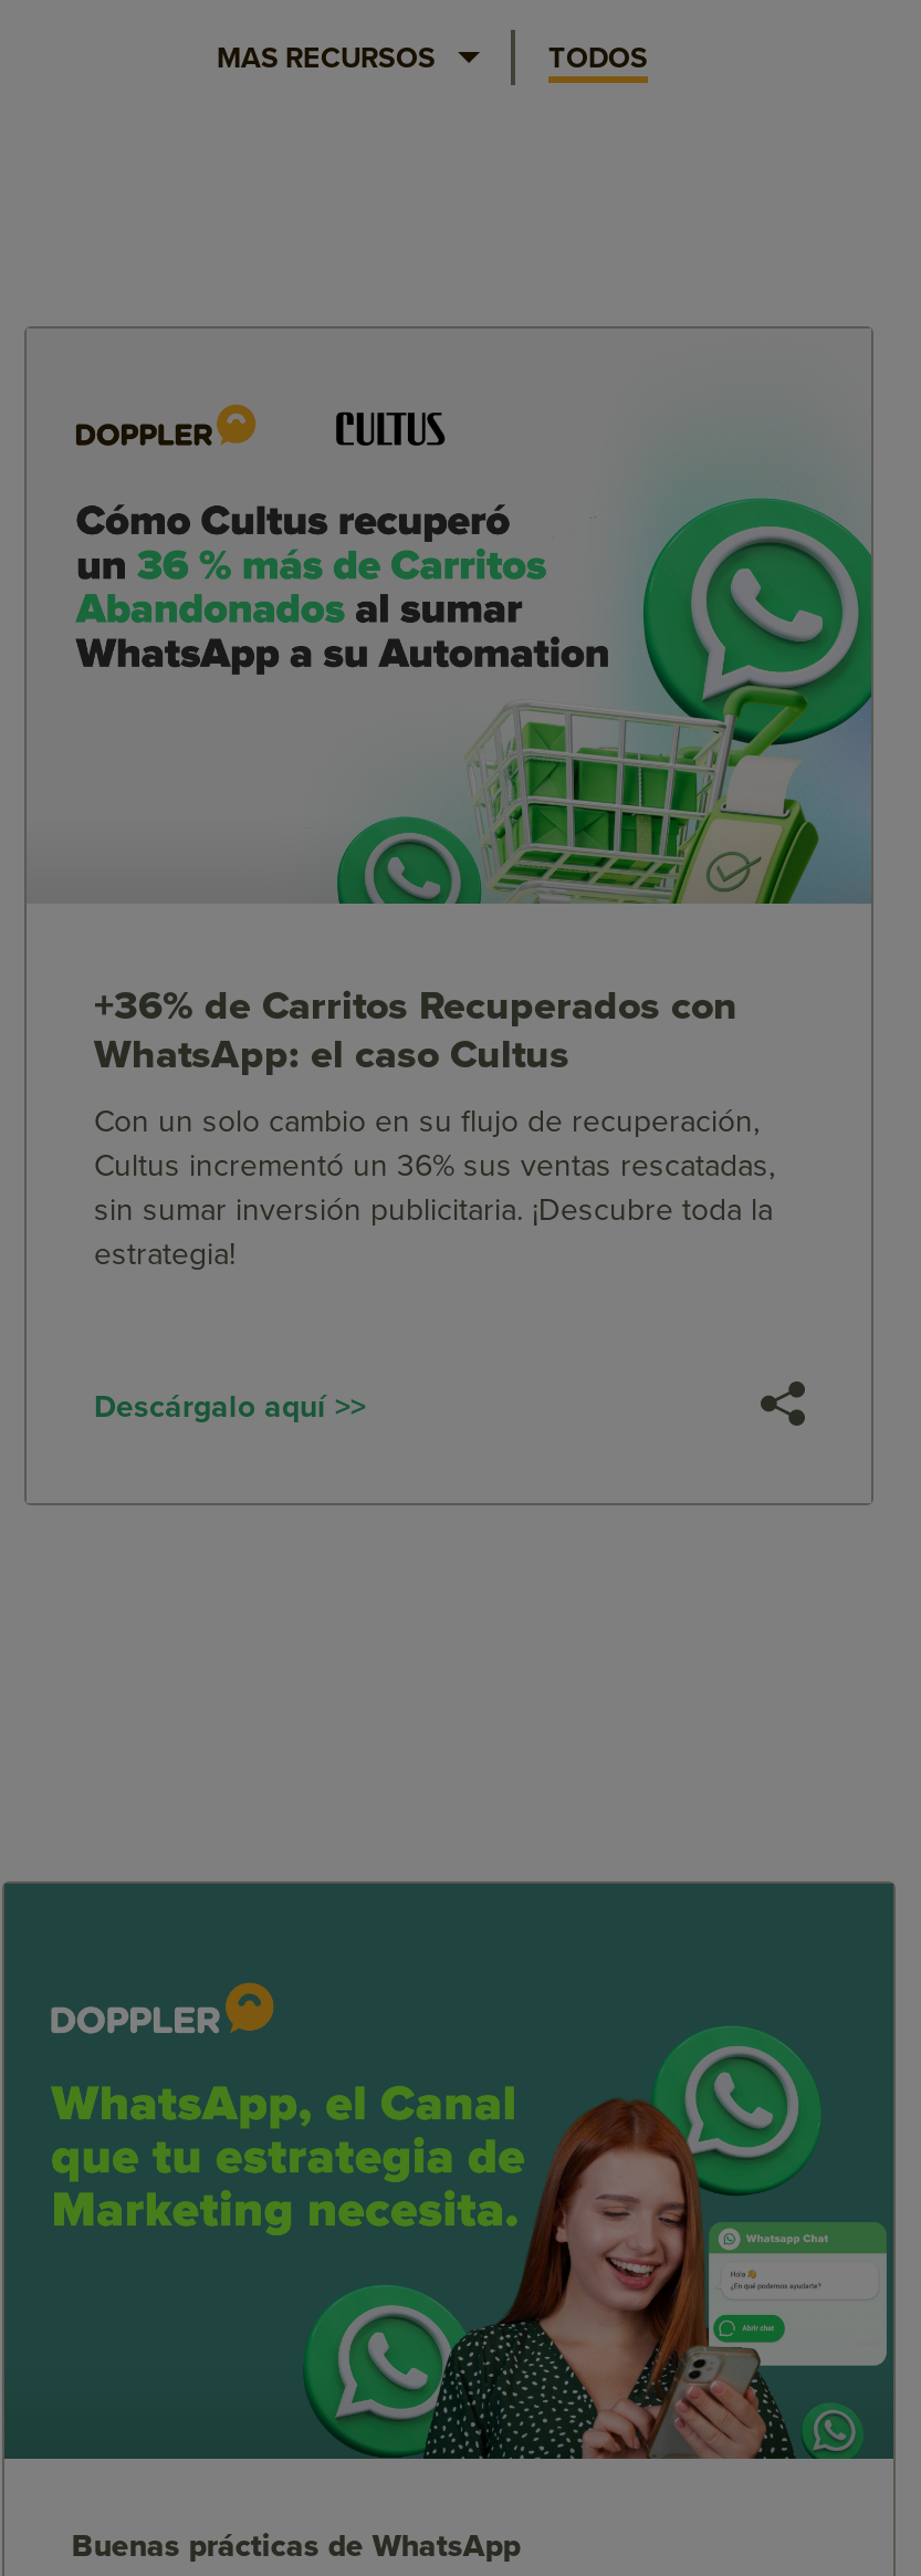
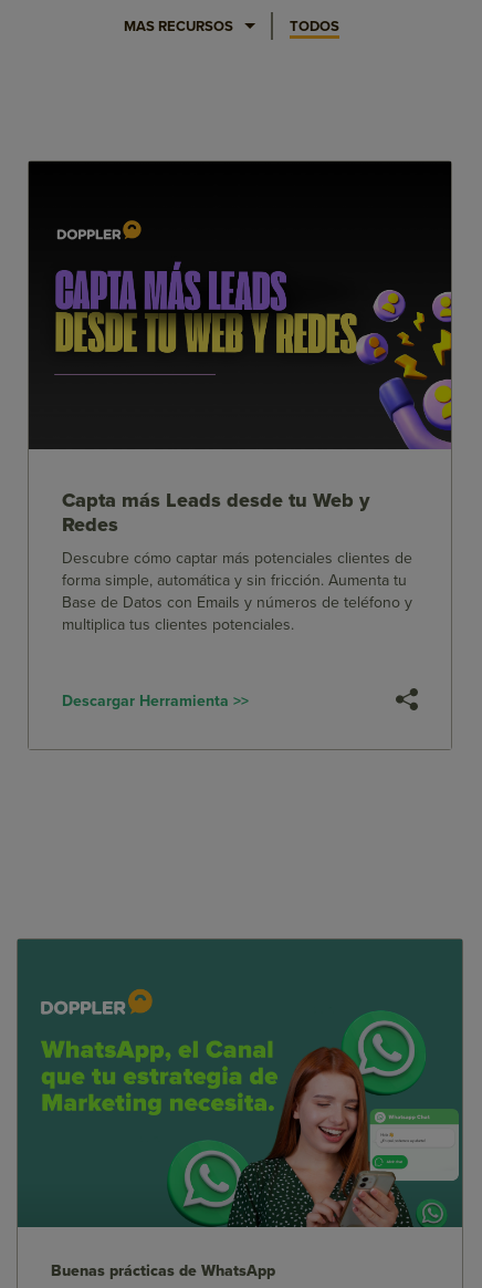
[27,328,873,1078] [image] | +36% de Carritos Recuperados con | WhatsApp: el caso Cultus -> [28,160,452,537] [image] | Capta más Leads desde tu Web y | Redes
[94,1103,775,1273] Con un solo cambio en su flujo de recuperación, | Cultus incrementó un 36% sus ventas rescatadas, | sin sumar inversión publicitaria. ¡Descubre toda la | estrategia! -> [62,549,413,634] Descubre cómo captar más potenciales clientes de | forma simple, automática y sin fricción. Aumenta tu | Base de Datos con Emails y números de teléfono y | multiplica tus clientes potenciales.
[94,1388,366,1426] Descárgalo aquí >> -> [62,692,249,710] Descargar Herramienta >>

